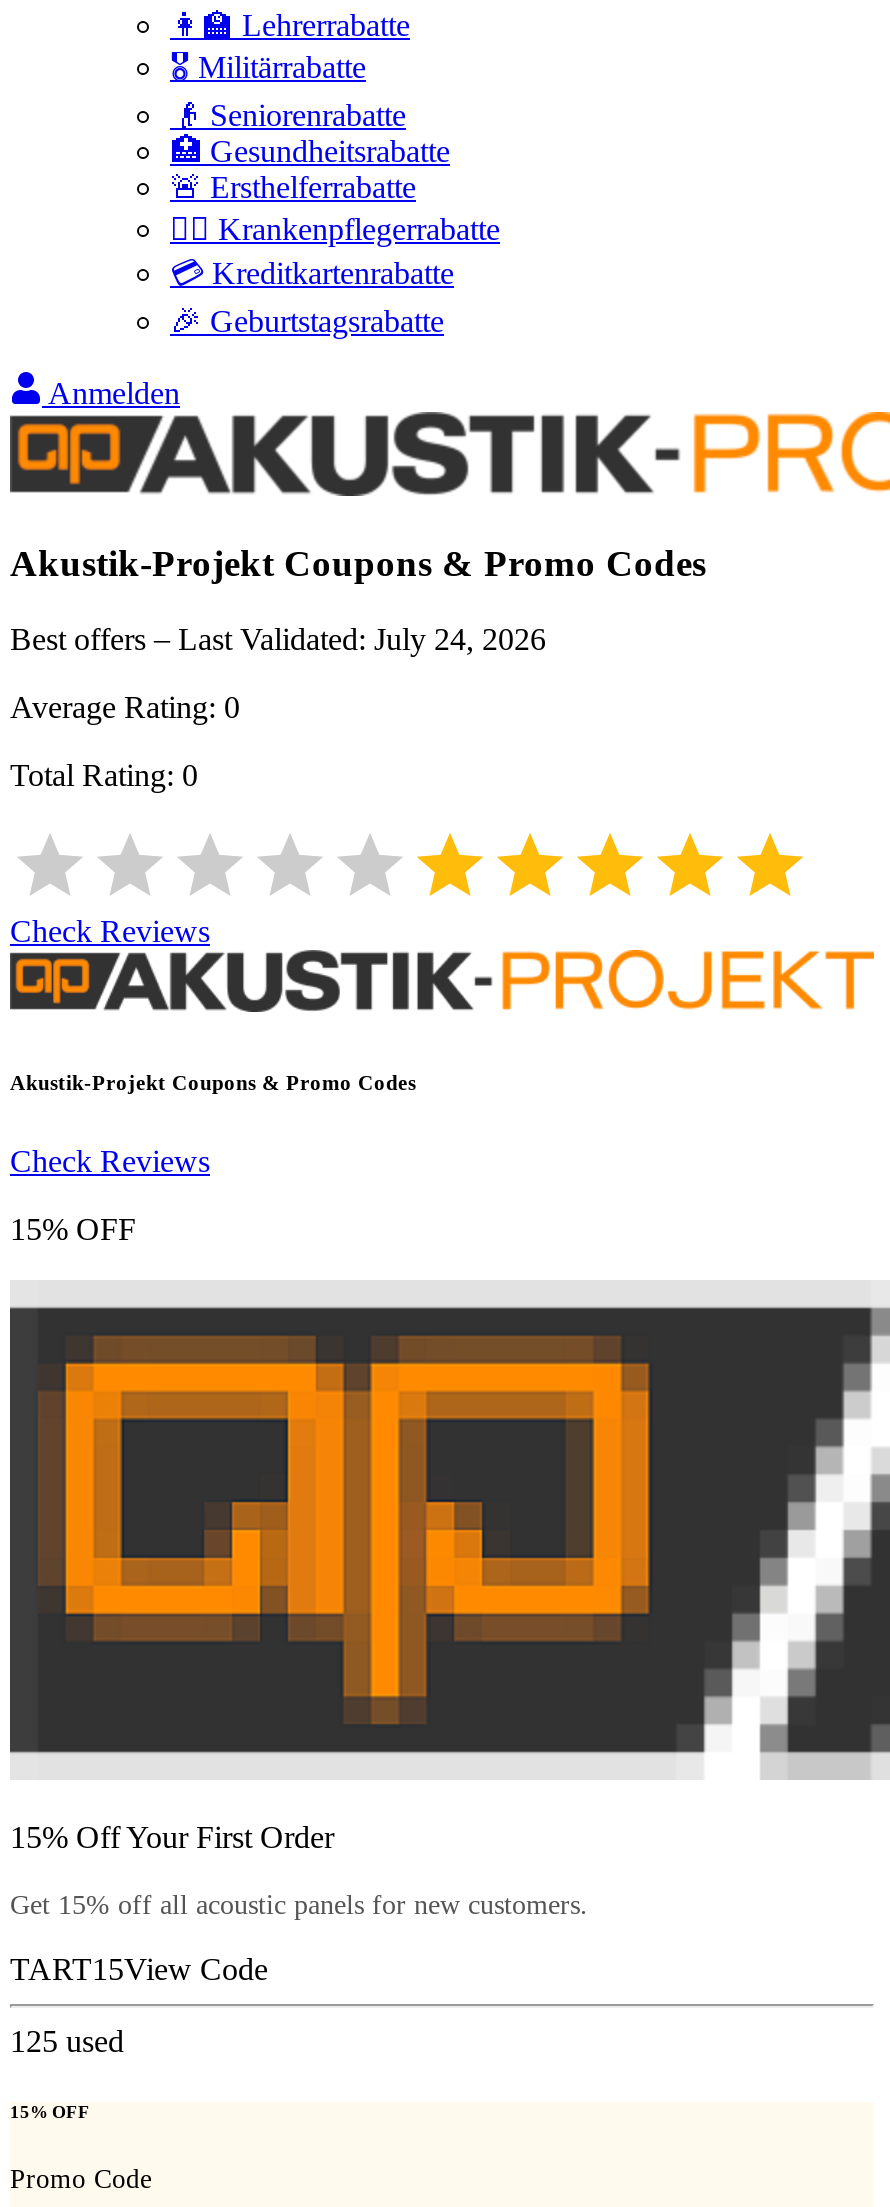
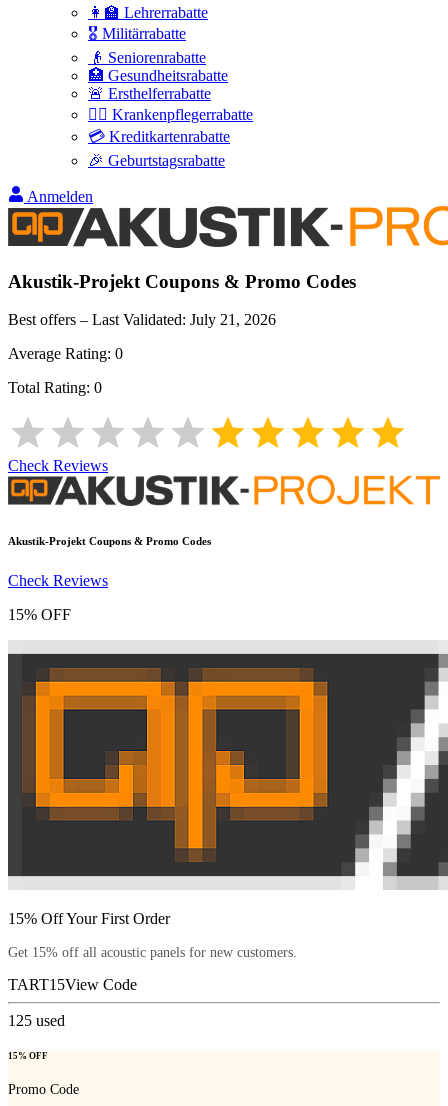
[10,623,546,657] Best offers – Last Validated: July 24, 2026 -> [8,311,276,328] Best offers – Last Validated: July 21, 2026

